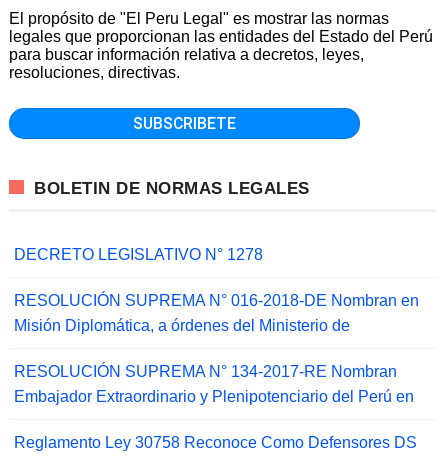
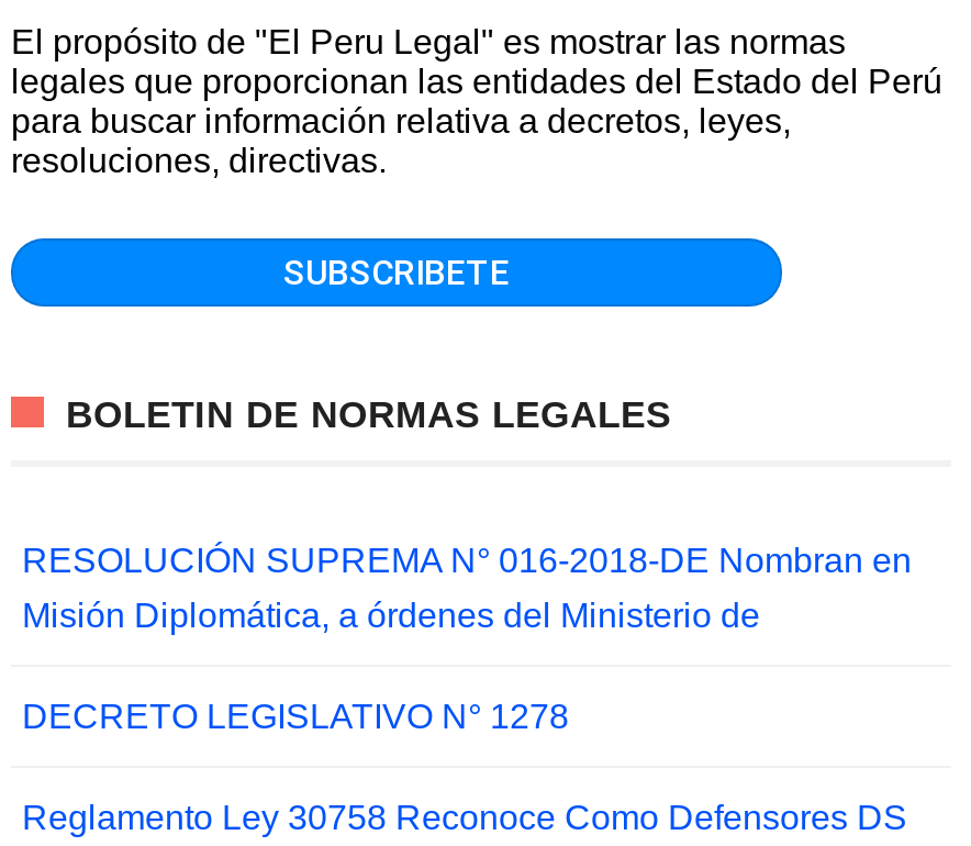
moved [14,246,263,263] -> [22,698,569,735]: DECRETO LEGISLATIVO N° 1278
[14,363,414,405] RESOLUCIÓN SUPREMA N° 134-2017-RE Nombran | Embajador Extraordinario y Plenipotenciario del Perú en -> none

